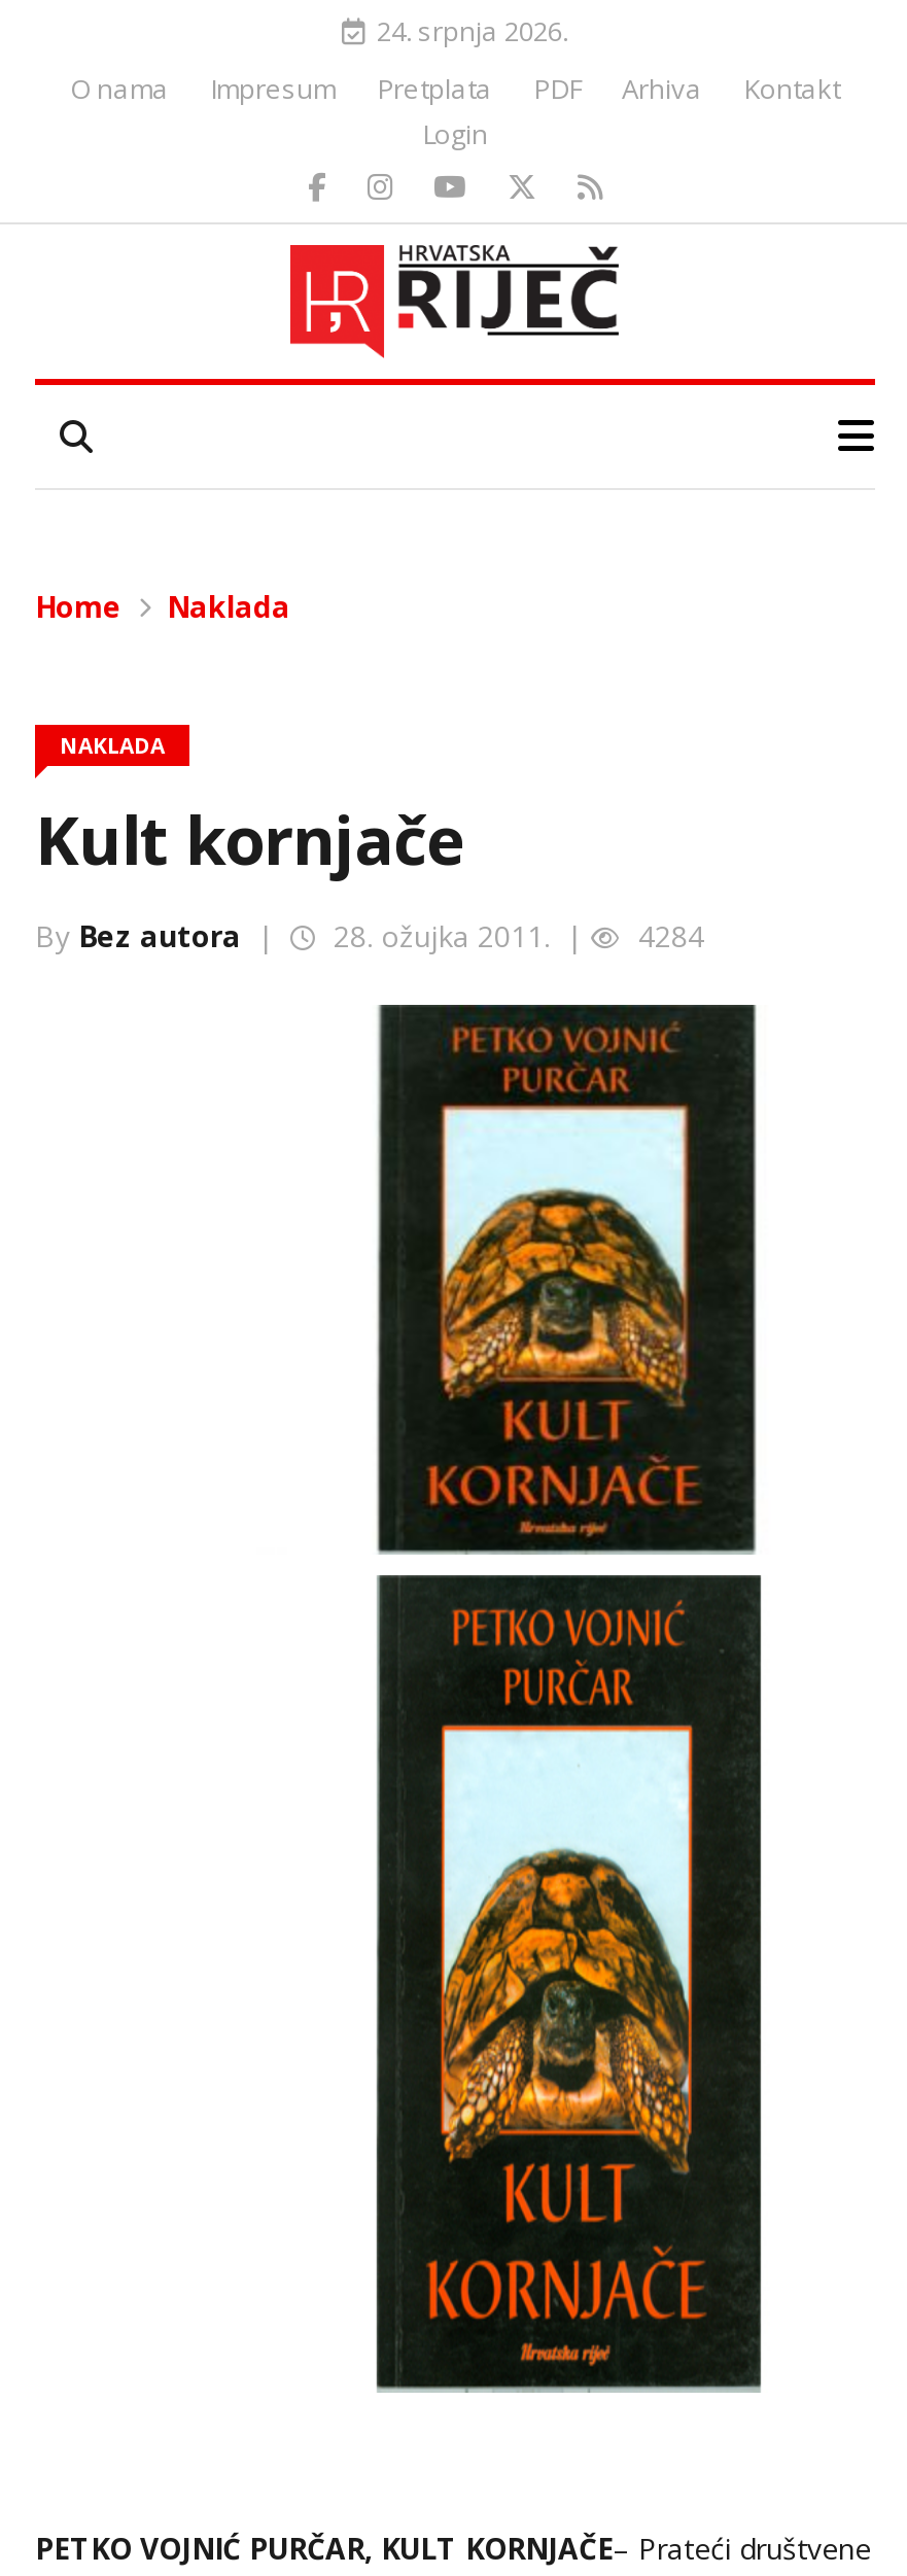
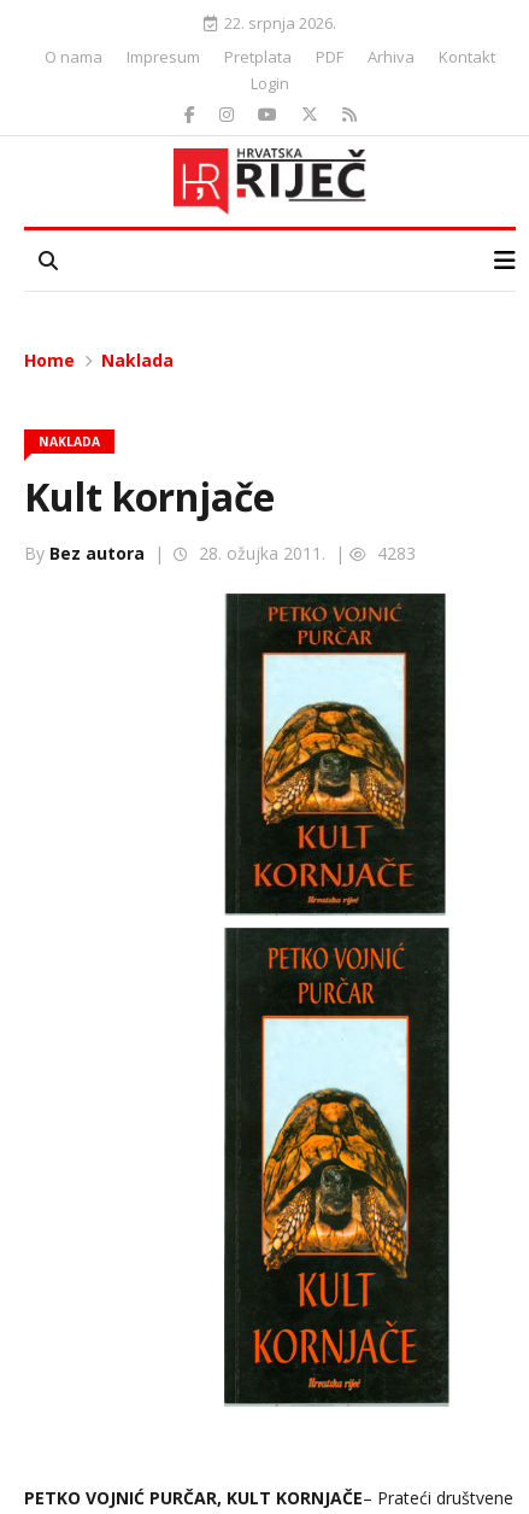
[364,12,568,49] 24. srpnja 2026. -> [217,12,336,34] 22. srpnja 2026.
[630,916,704,955] 4284 -> [372,542,416,565] 4283

